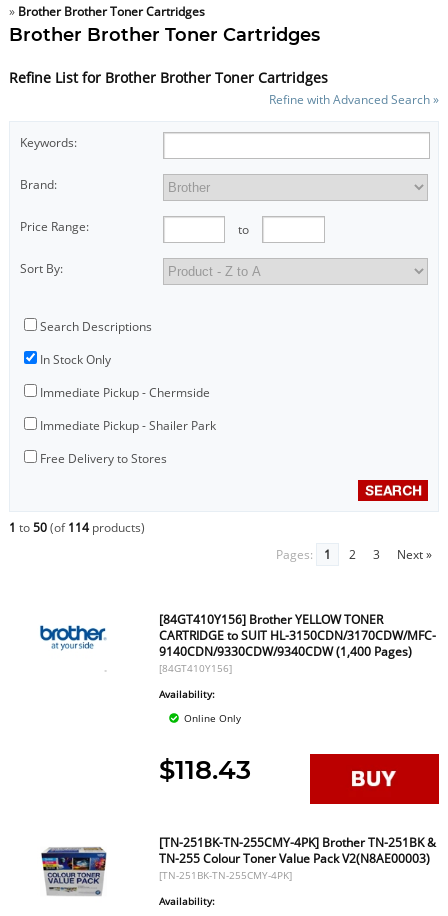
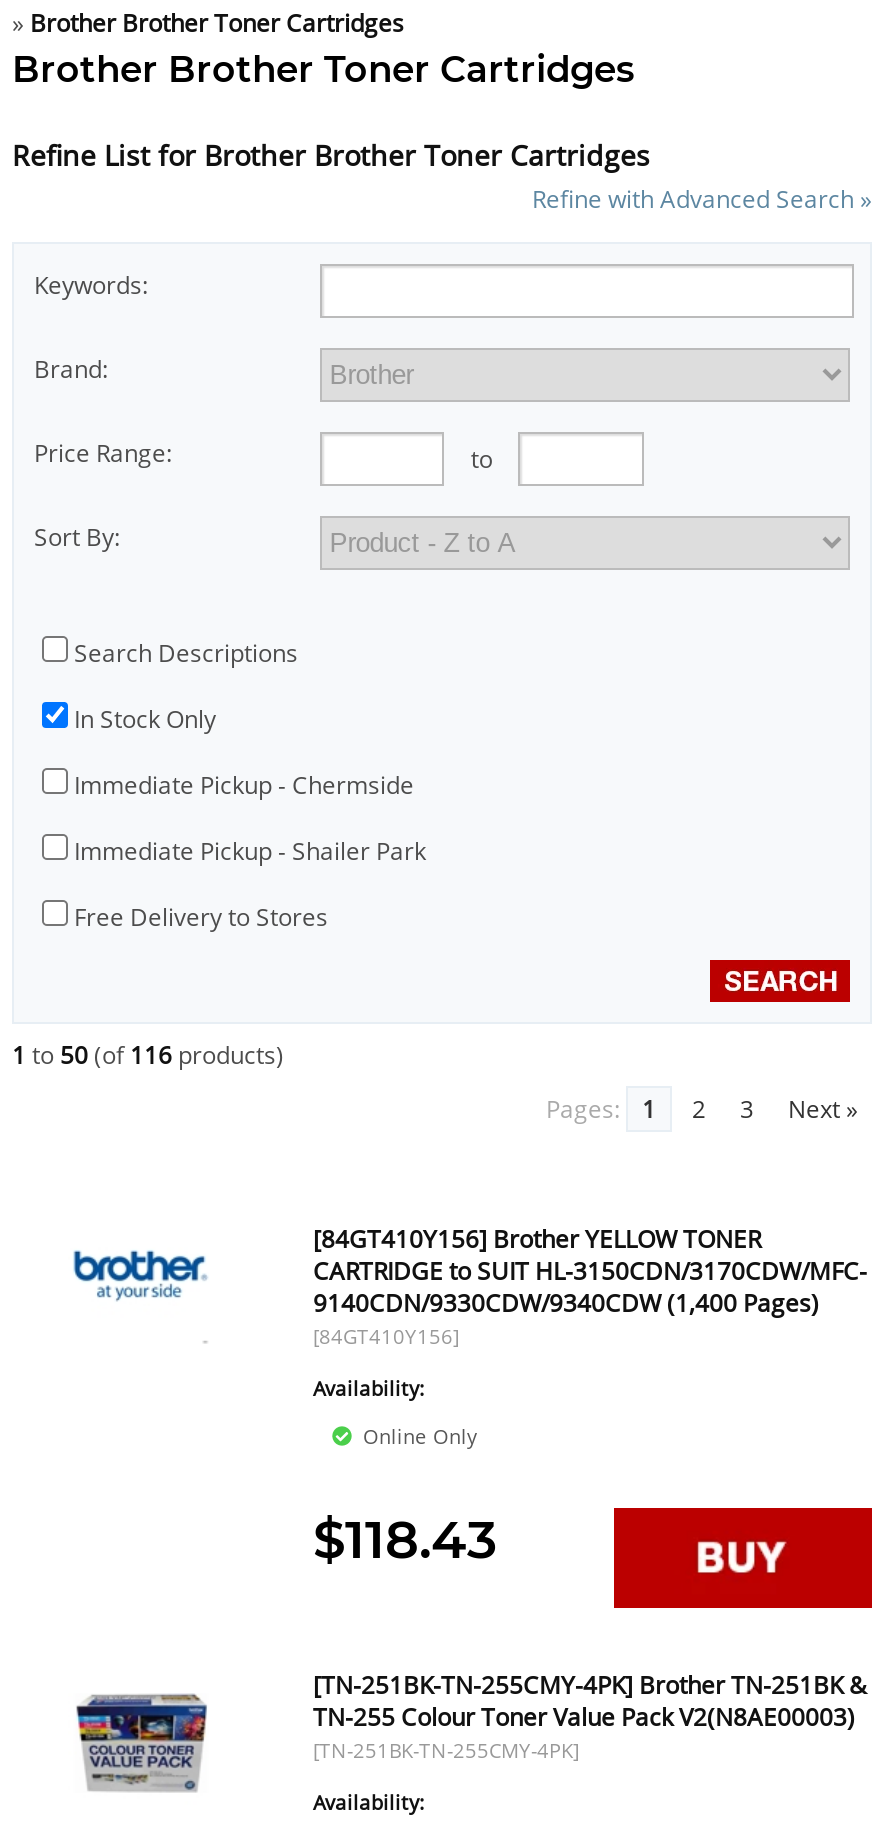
[9,519,145,536] 1 to 50 (of 114 products) -> [12,1038,284,1072] 1 to 50 (of 116 products)

